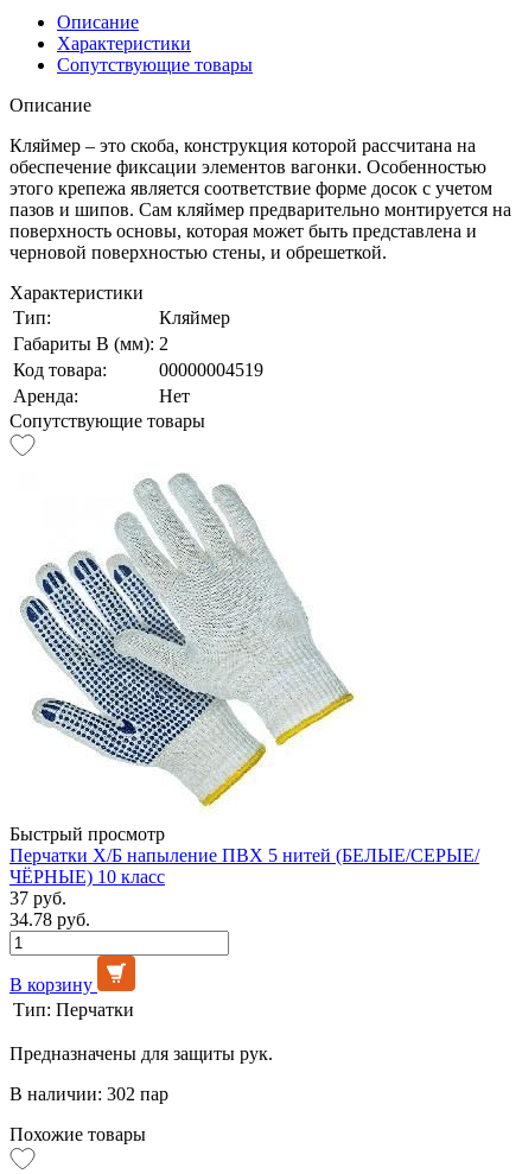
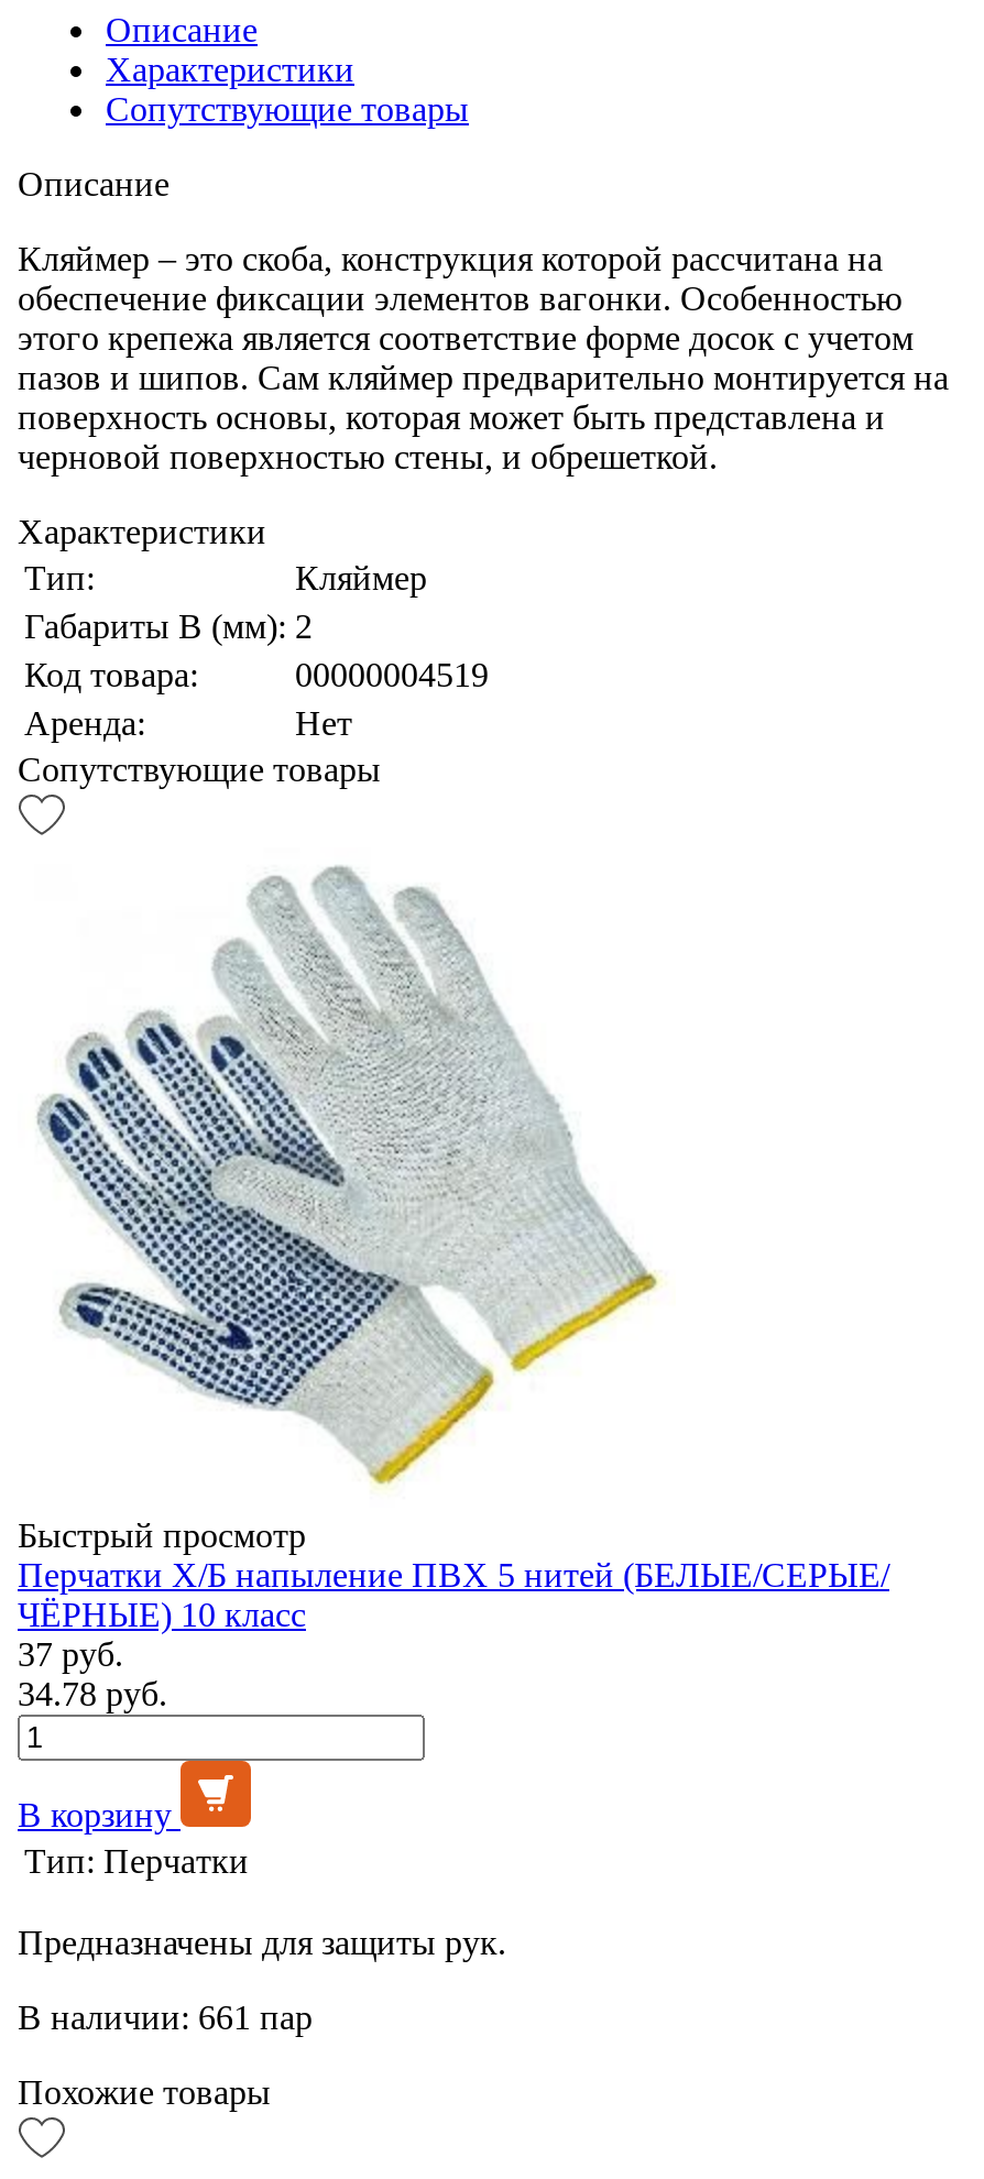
[9,1084,168,1104] В наличии: 302 пар -> [18,1998,313,2035] В наличии: 661 пар

